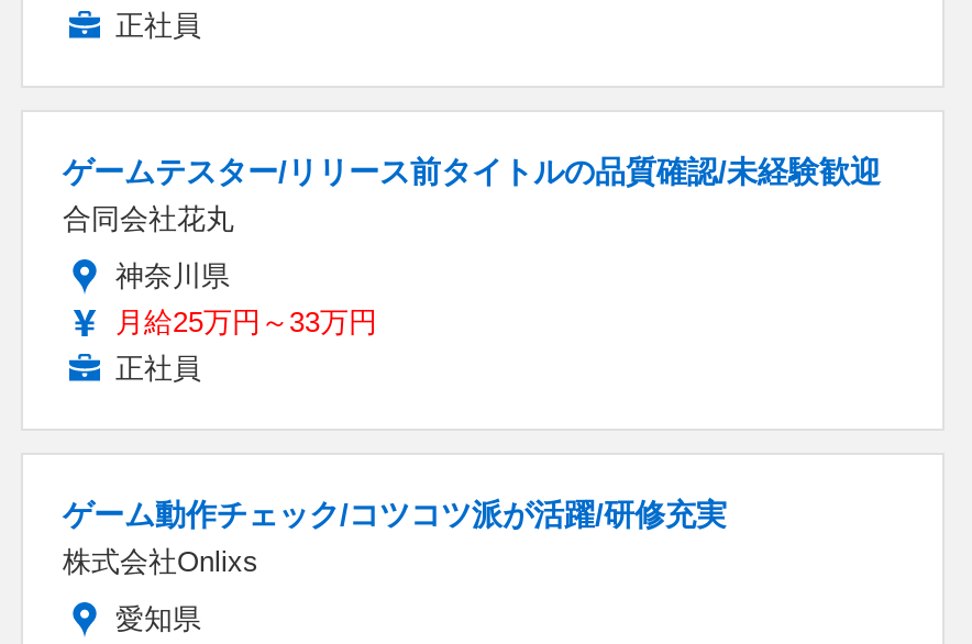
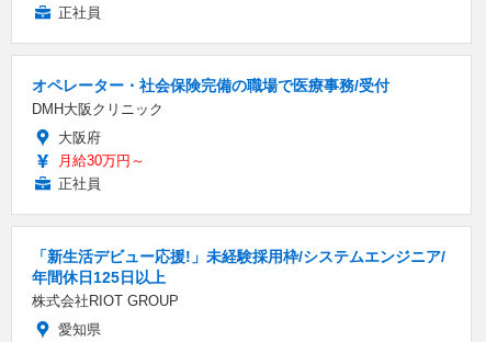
[63,154,881,235] ゲームテスター/リリース前タイトルの品質確認/未経験歓迎 | 合同会社花丸 -> [32,77,389,117] オペレーター・社会保険完備の職場で医療事務/受付 | DMH大阪クリニック
[115,259,377,338] 神奈川県 | 月給25万円～33万円 -> [58,129,145,169] 大阪府 | 月給30万円～
[63,497,727,578] ゲーム動作チェック/コツコツ派が活躍/研修充実 | 株式会社Onlixs -> [32,248,445,309] 「新生活デビュー応援!」未経験採用枠/システムエンジニア/ | 年間休日125日以上 | 株式会社RIOT GROUP

